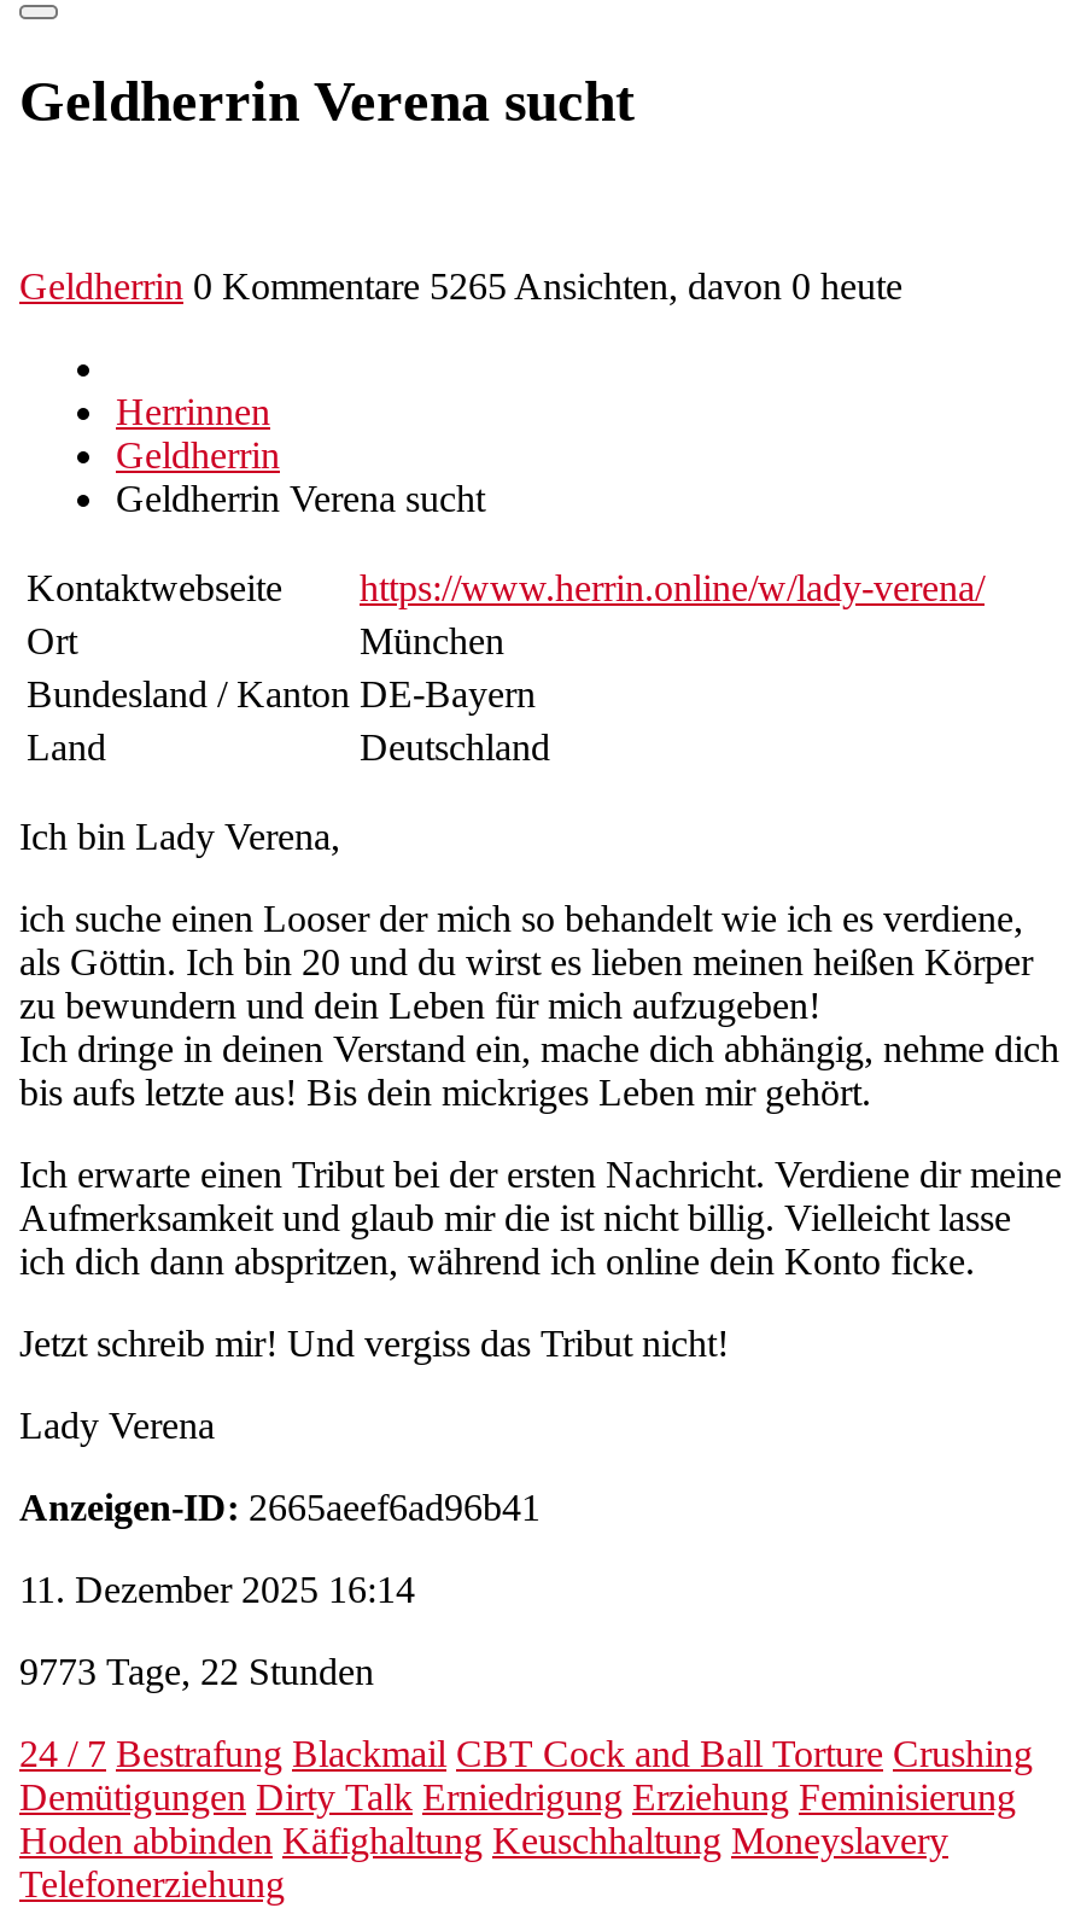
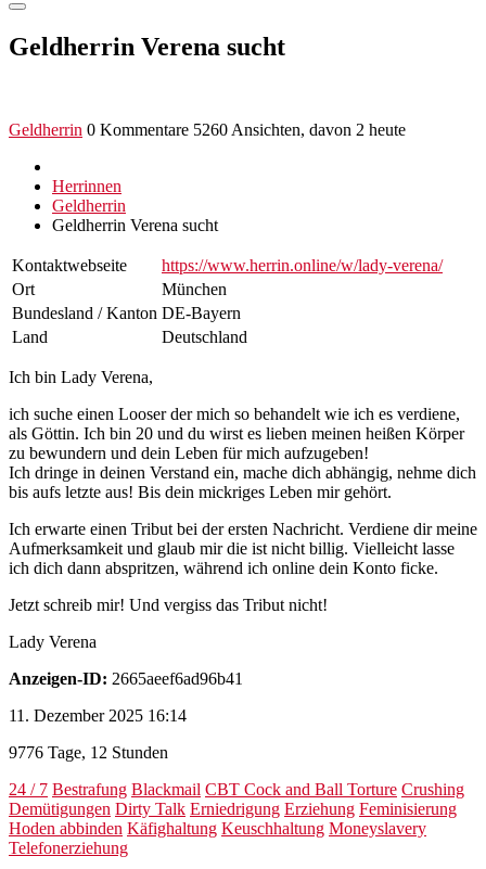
[19,265,902,306] Geldherrin 0 Kommentare 5265 Ansichten, davon 0 heute -> [9,120,406,139] Geldherrin 0 Kommentare 5260 Ansichten, davon 2 heute
[19,1650,374,1691] 9773 Tage, 22 Stunden -> [9,743,168,761] 9776 Tage, 12 Stunden

